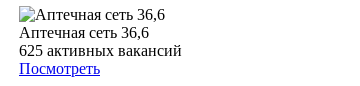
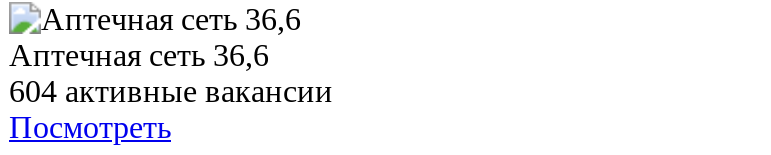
[19,42,182,59] 625 активных вакансий -> [9,75,333,109] 604 активные вакансии

